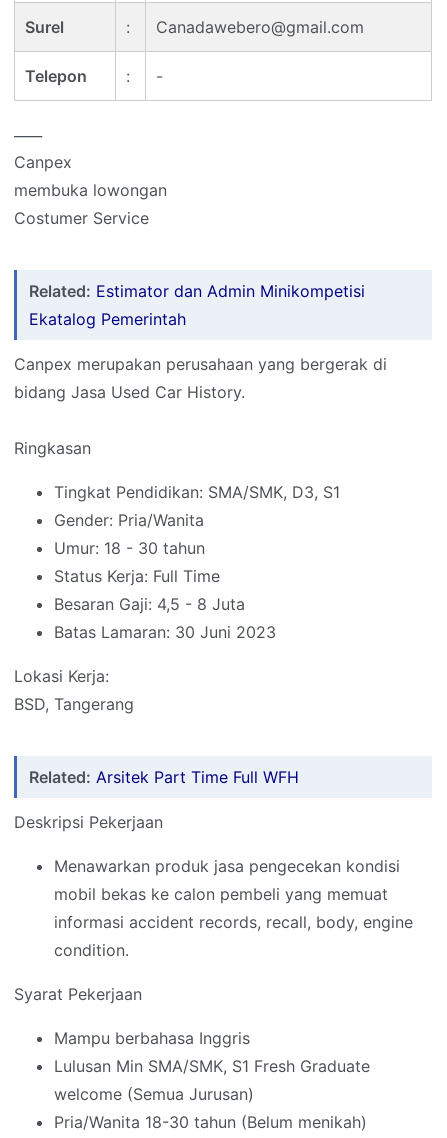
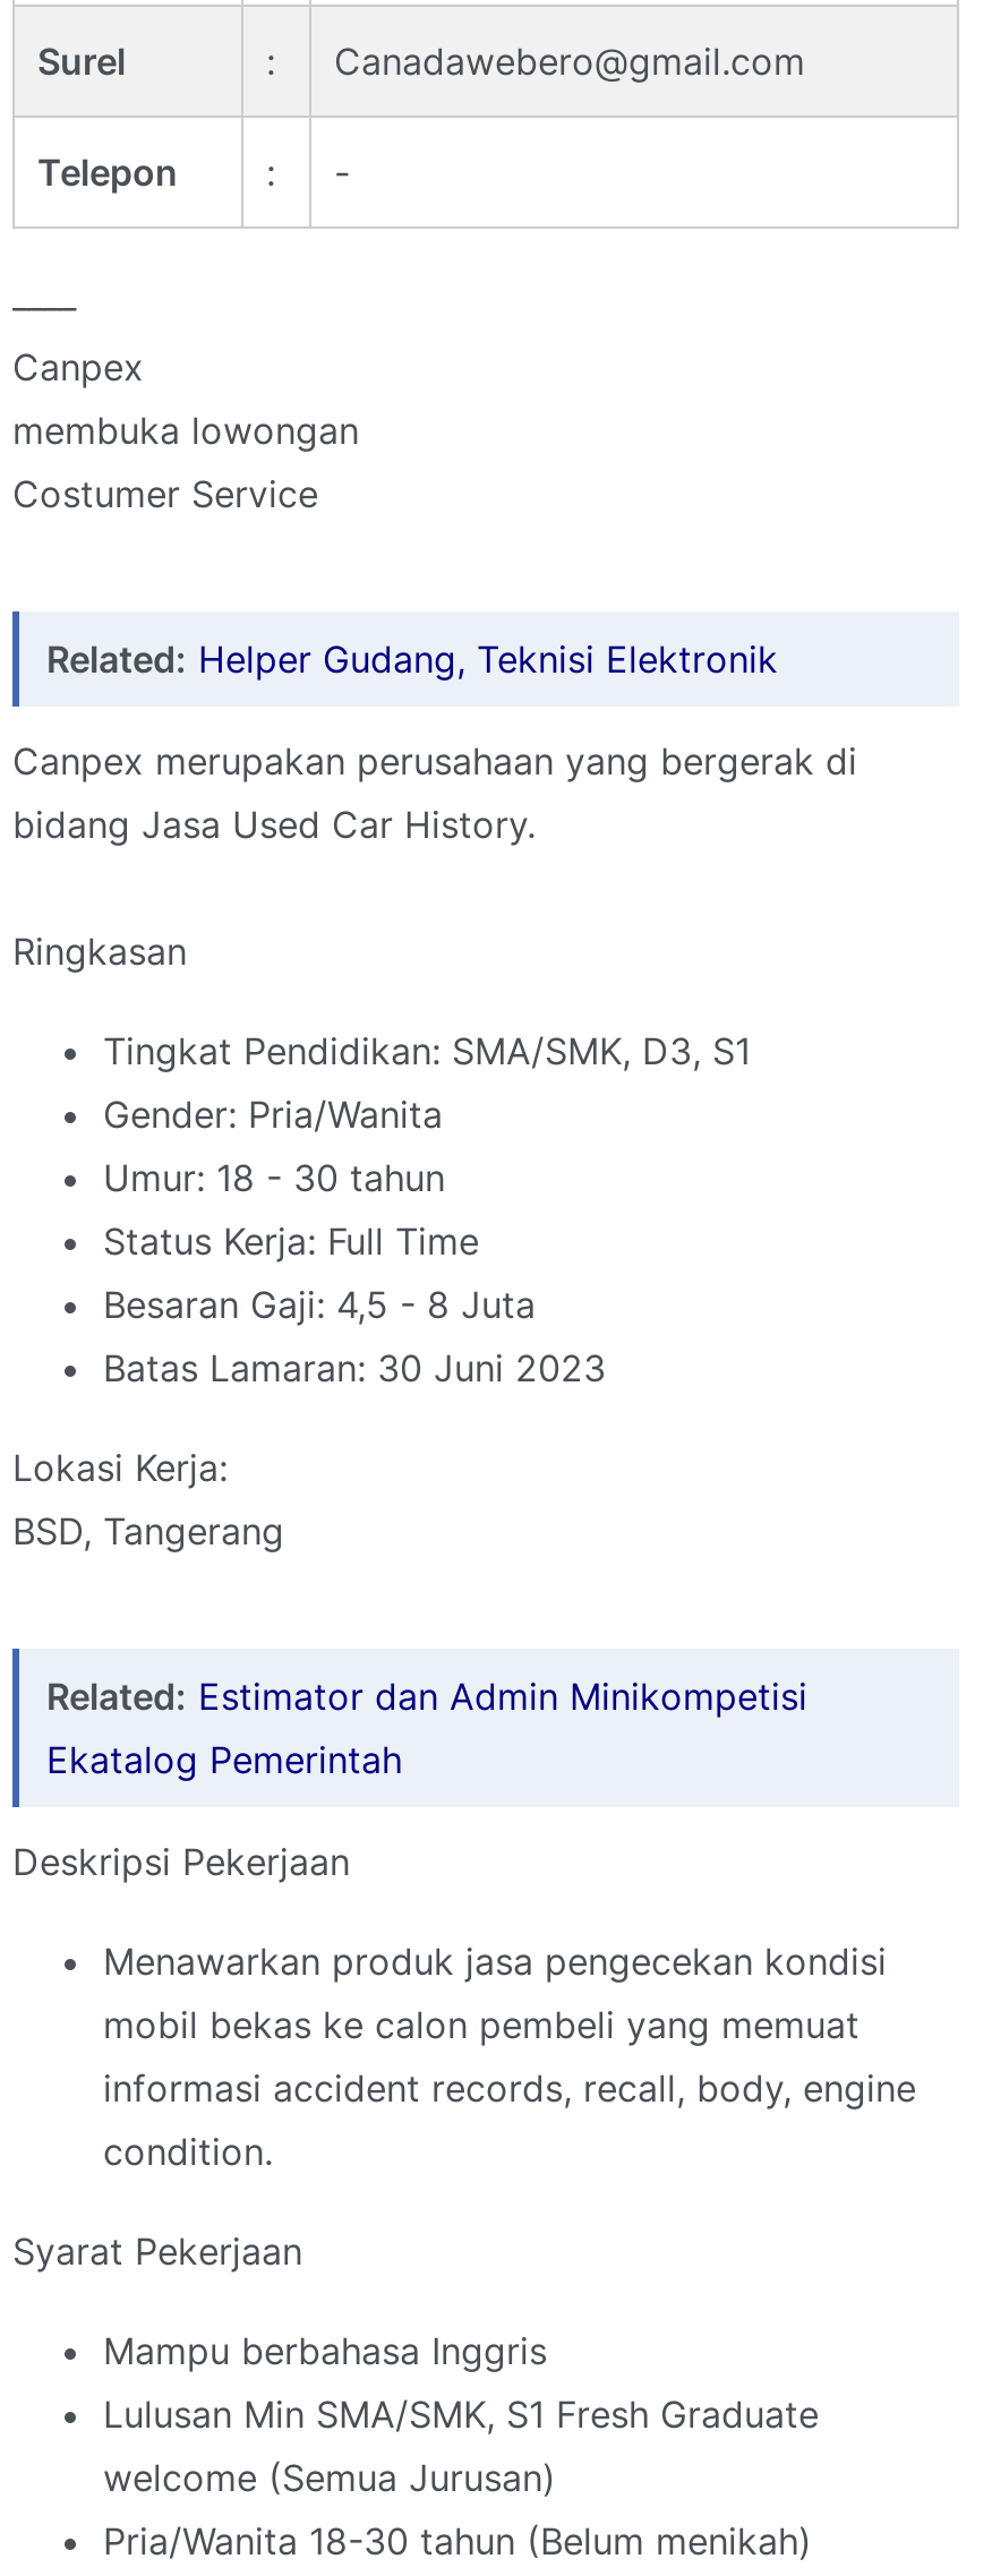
none -> [46,637,778,683] Related: Helper Gudang, Teknisi Elektronik
moved [29,281,365,329] -> [46,1674,807,1783]: Related: Estimator dan Admin Minikompetisi | Ekatalog Pemerintah
moved [14,354,387,714] -> [12,739,857,1554]: Canpex merupakan perusahaan yang bergerak di | bidang Jasa Used Car History. | Ringkasan | ... | Lokasi Kerja: | BSD, Tangerang
[29,767,299,787] Related: Arsitek Part Time Full WFH -> none

